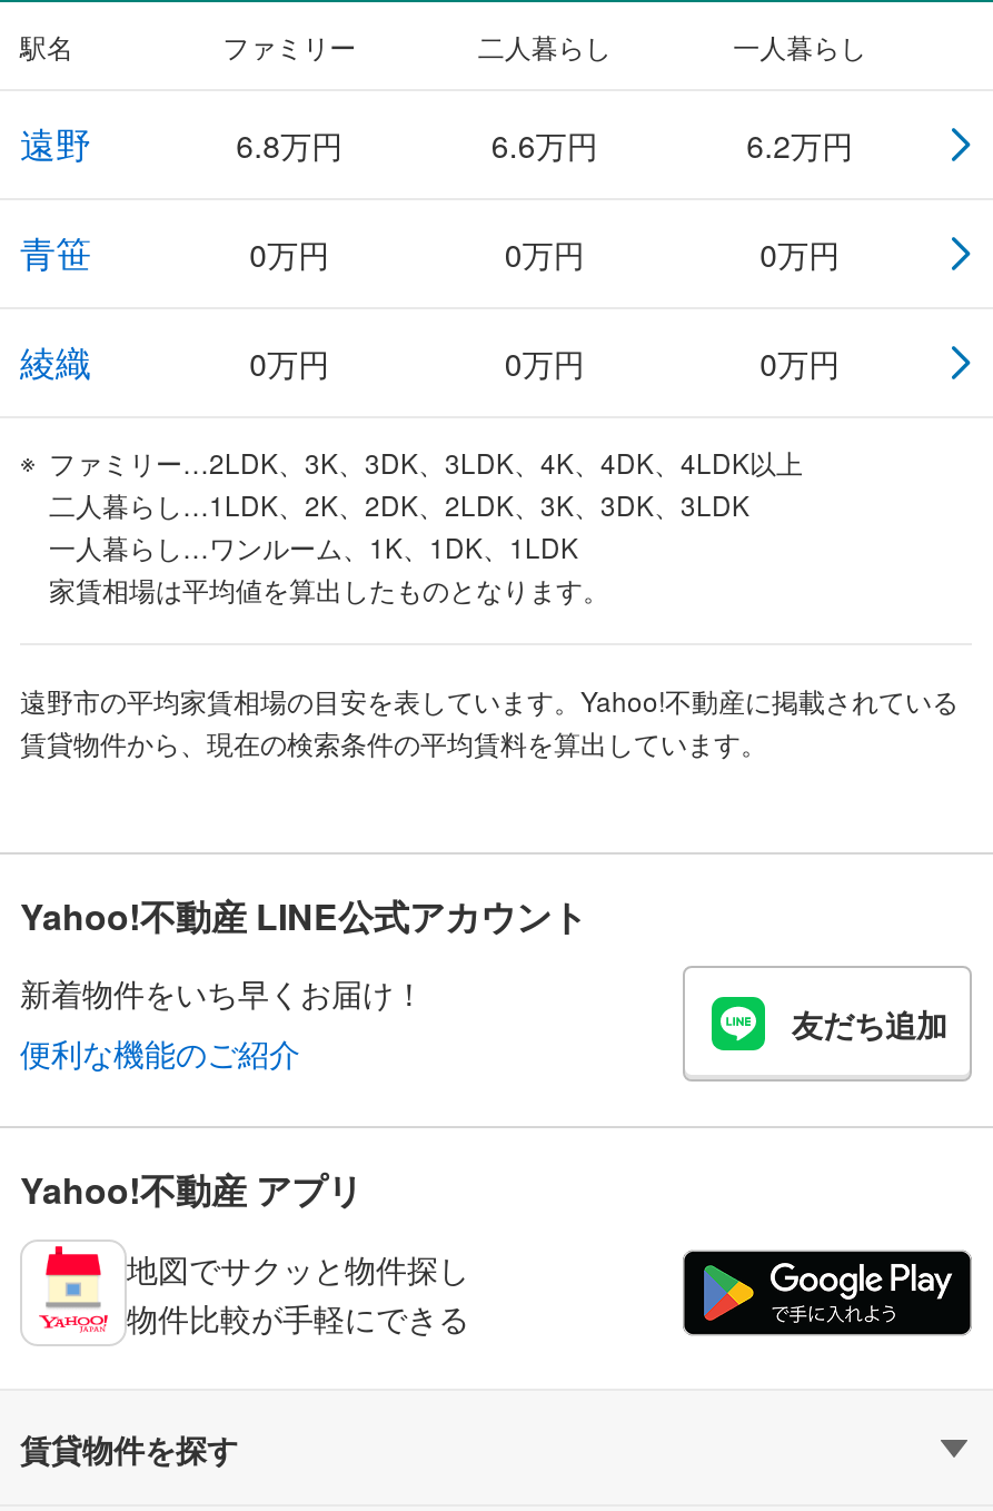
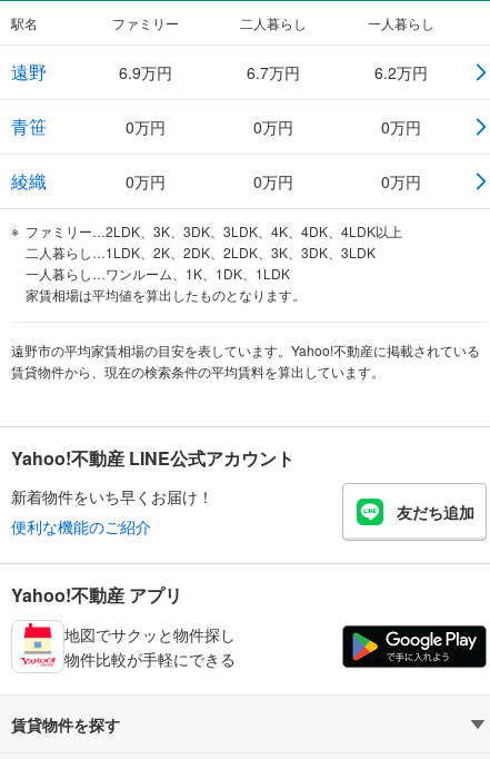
[236,122,343,167] 6.8万円 -> [119,61,172,83] 6.9万円
[491,122,598,167] 6.6万円 -> [246,61,300,83] 6.7万円

